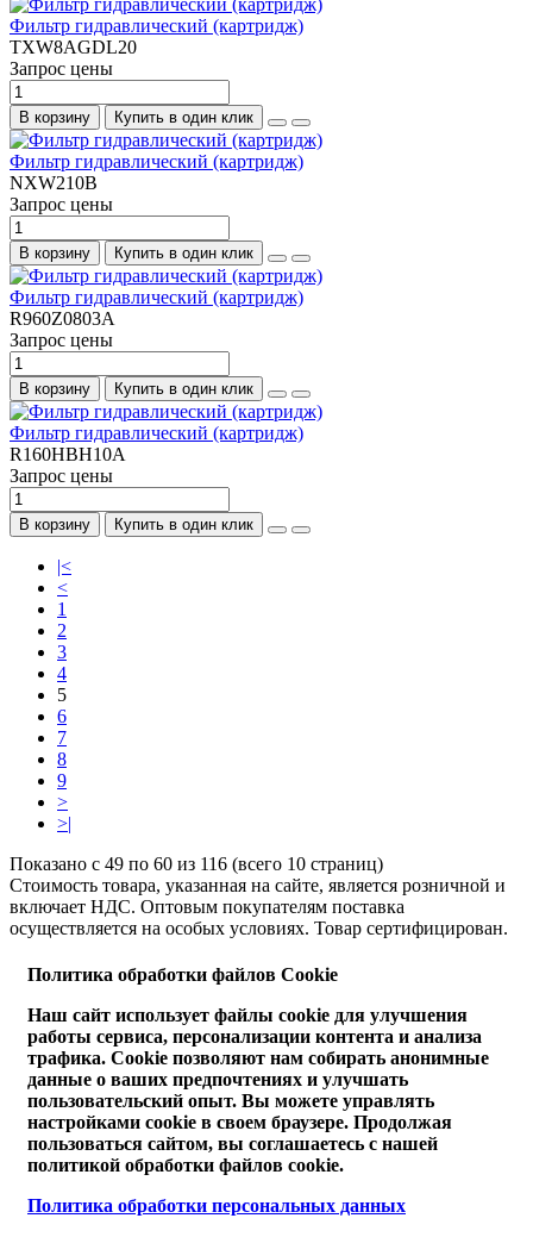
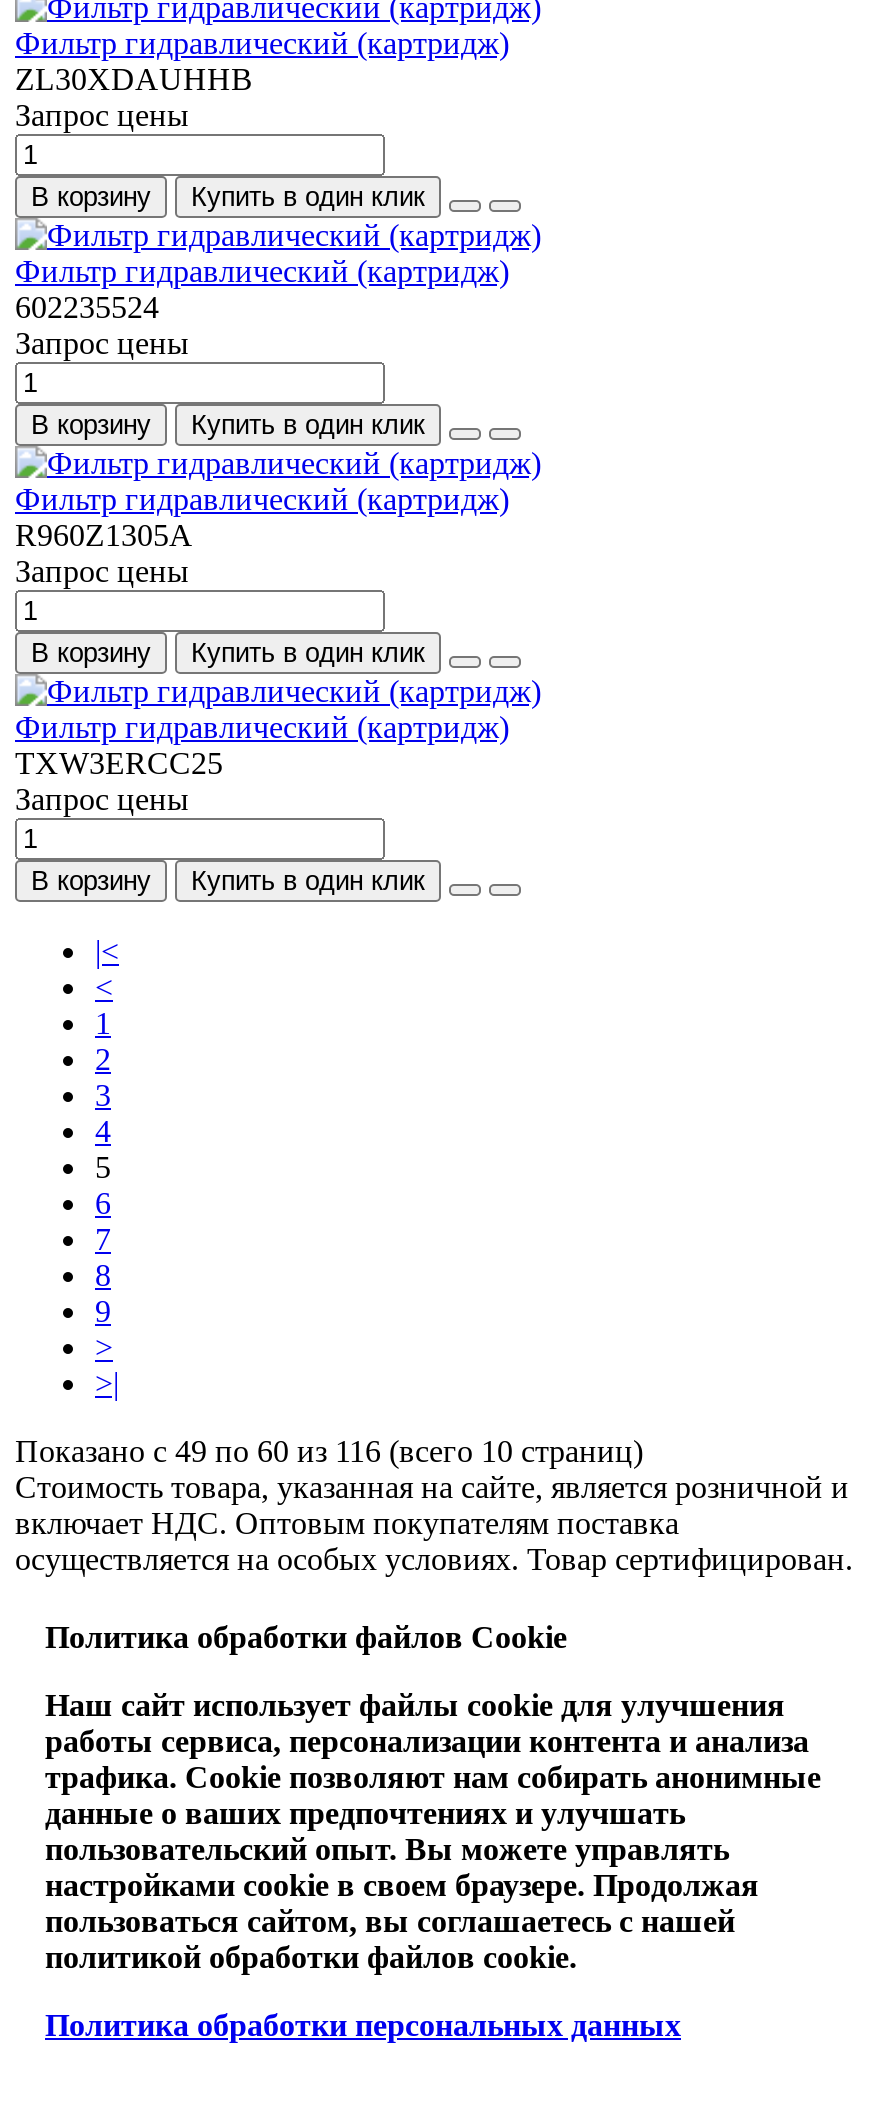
[10,37,137,57] TXW8AGDL20 -> [15,62,253,96] ZL30XDAUHHB
[10,173,98,193] NXW210B -> [15,290,159,324] 602235524
[10,308,115,328] R960Z0803A -> [15,518,193,552] R960Z1305A
[10,444,126,464] R160HBH10A -> [15,746,223,780] TXW3ERCC25

